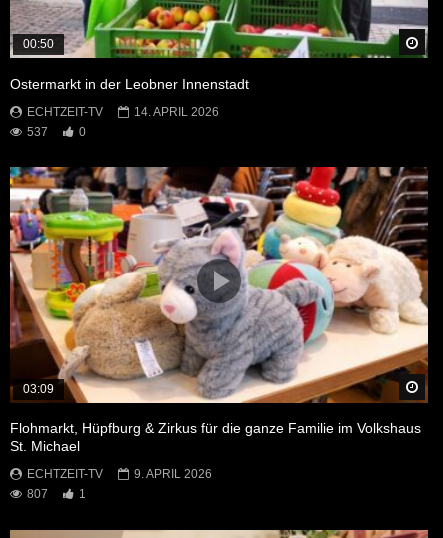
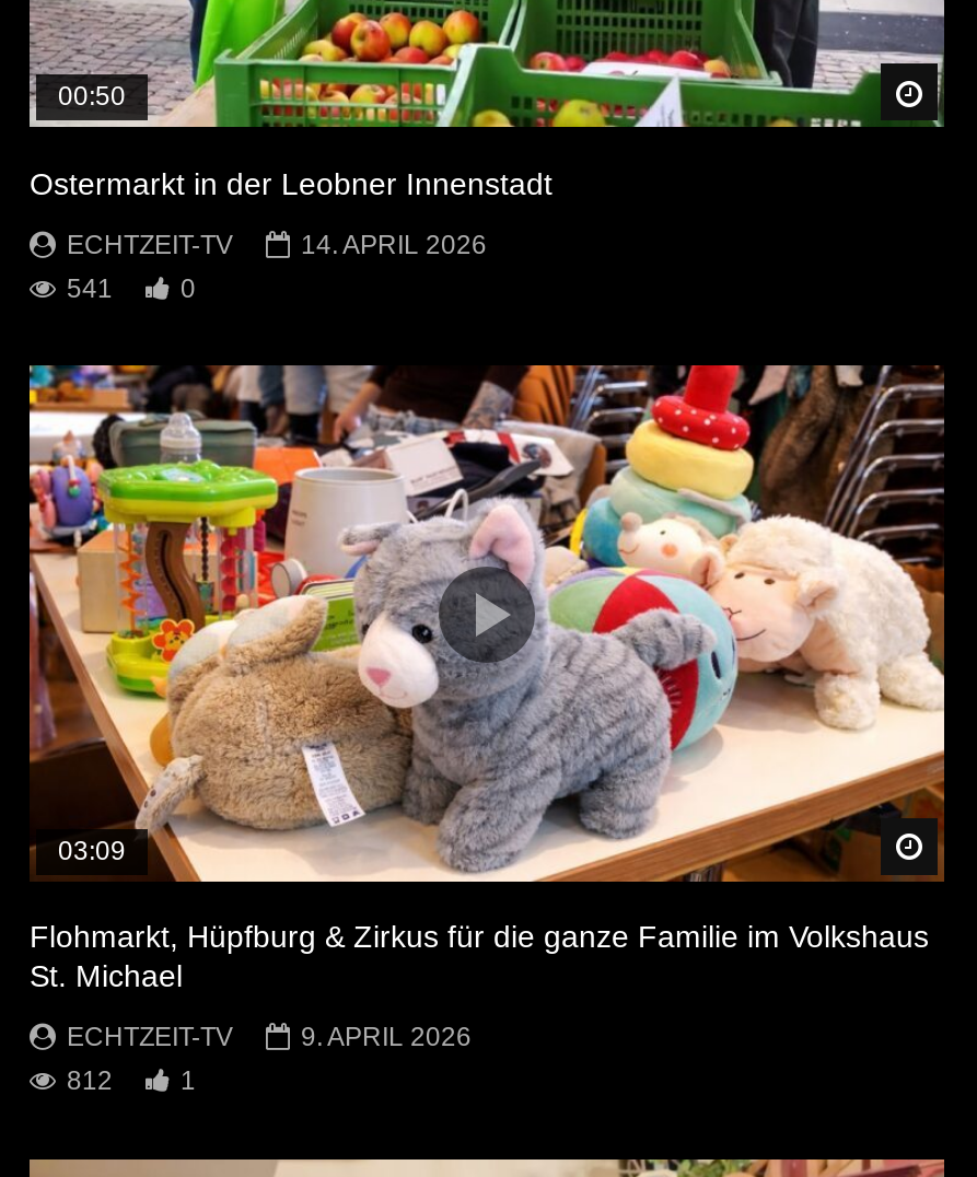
[27,125,48,139] 537 -> [67,273,113,304] 541
[27,487,48,501] 807 -> [67,1065,113,1096] 812

